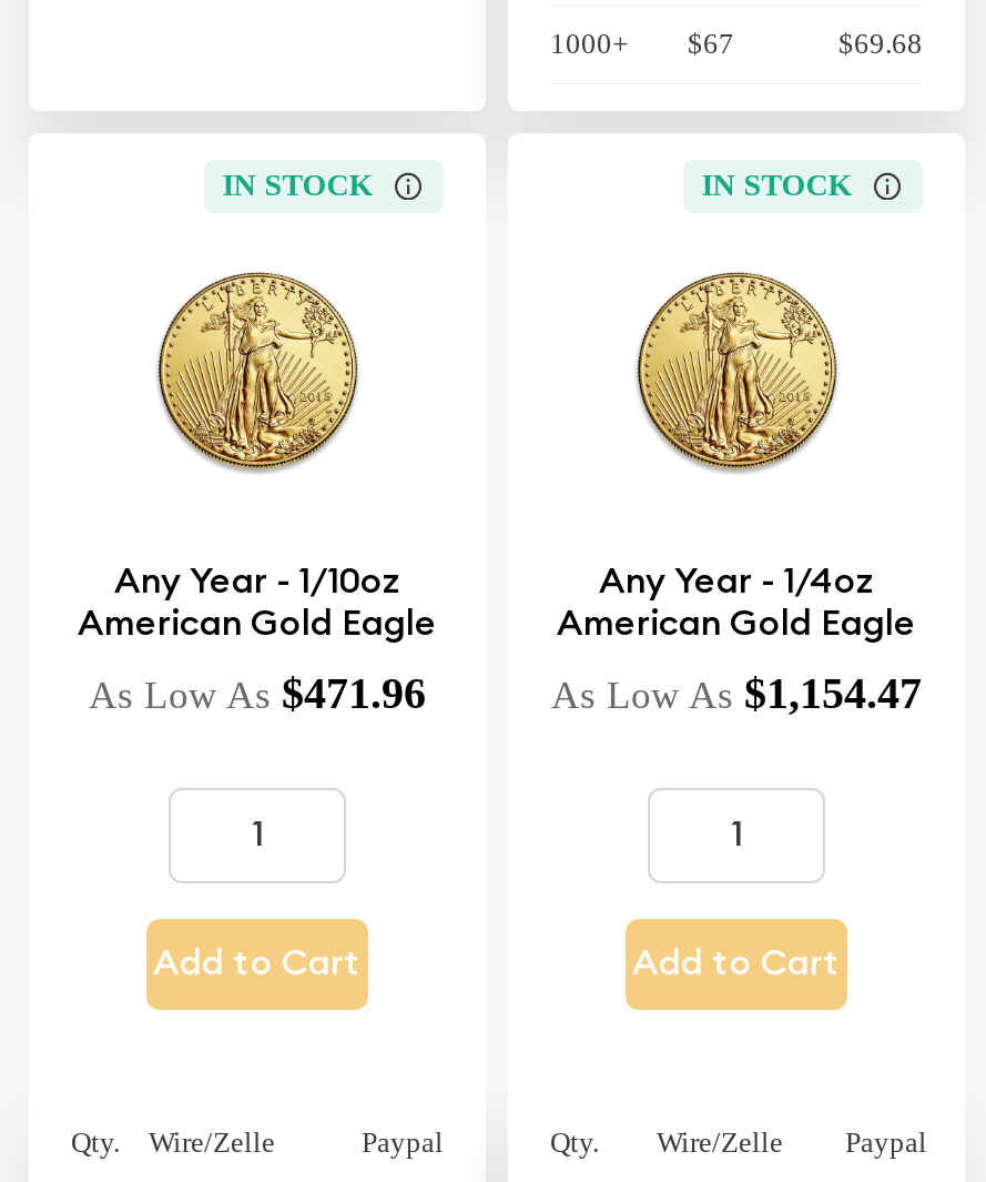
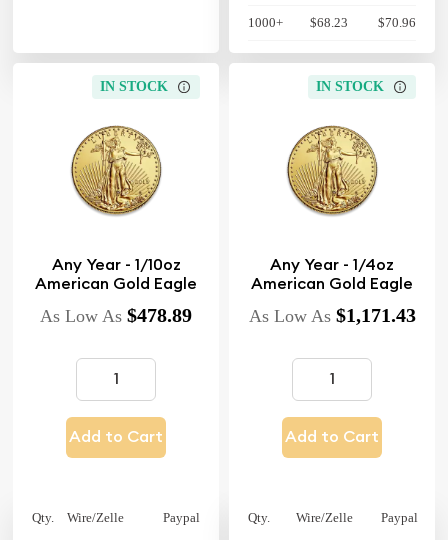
[688,27,734,60] $67 -> [310,15,348,30] $68.23
[838,27,923,60] $69.68 -> [378,15,416,30] $70.96
[89,668,426,717] As Low As $471.96 -> [40,304,192,326] As Low As $478.89
[551,668,922,717] As Low As $1,154.47 -> [248,304,415,326] As Low As $1,171.43

